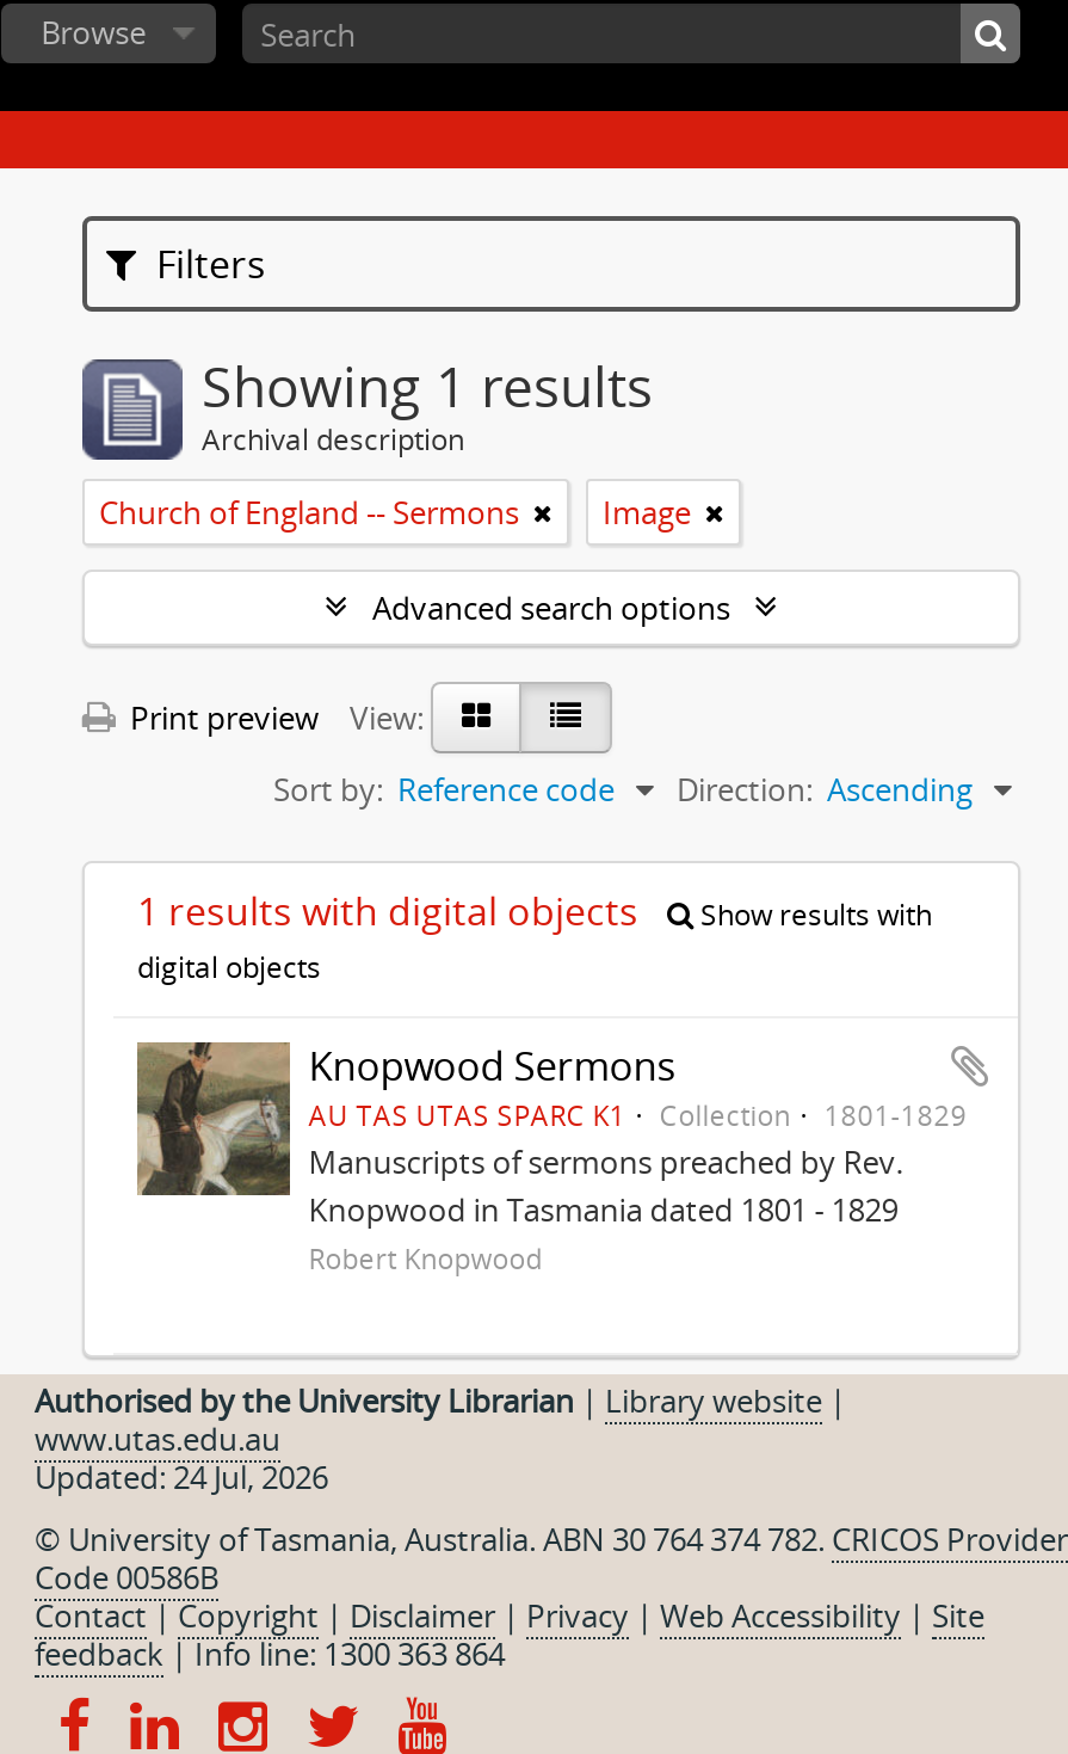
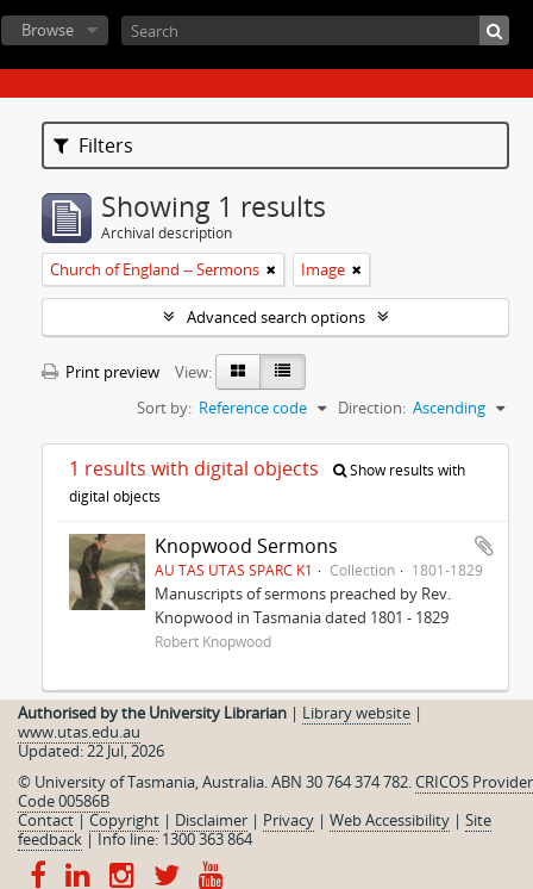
[35,1455,328,1498] Updated: 24 Jul, 2026 -> [18,740,164,761] Updated: 22 Jul, 2026

